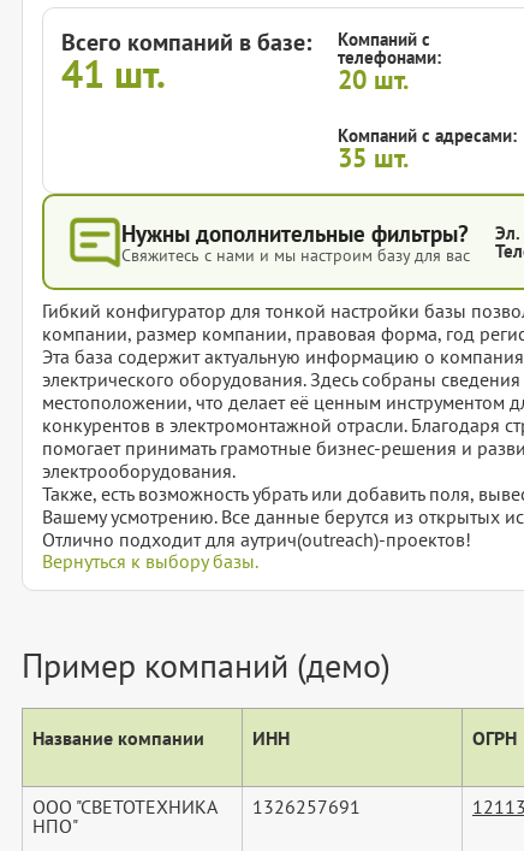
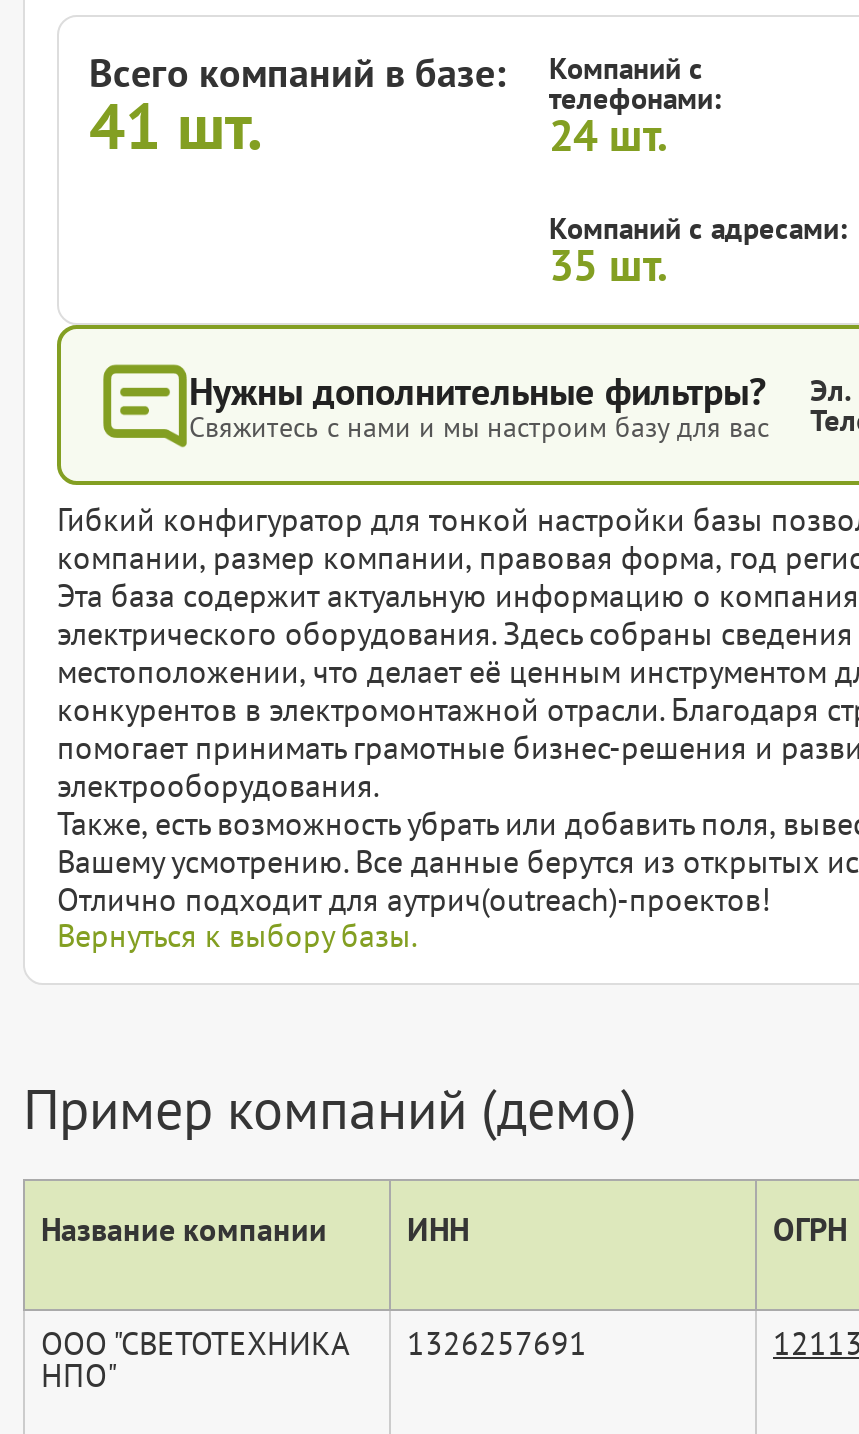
[338,63,409,96] 20шт. -> [549,107,667,163] 24шт.

